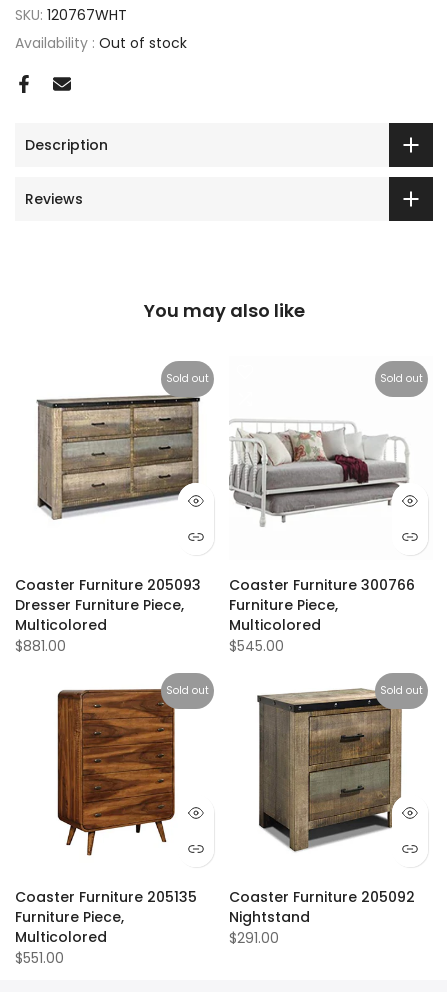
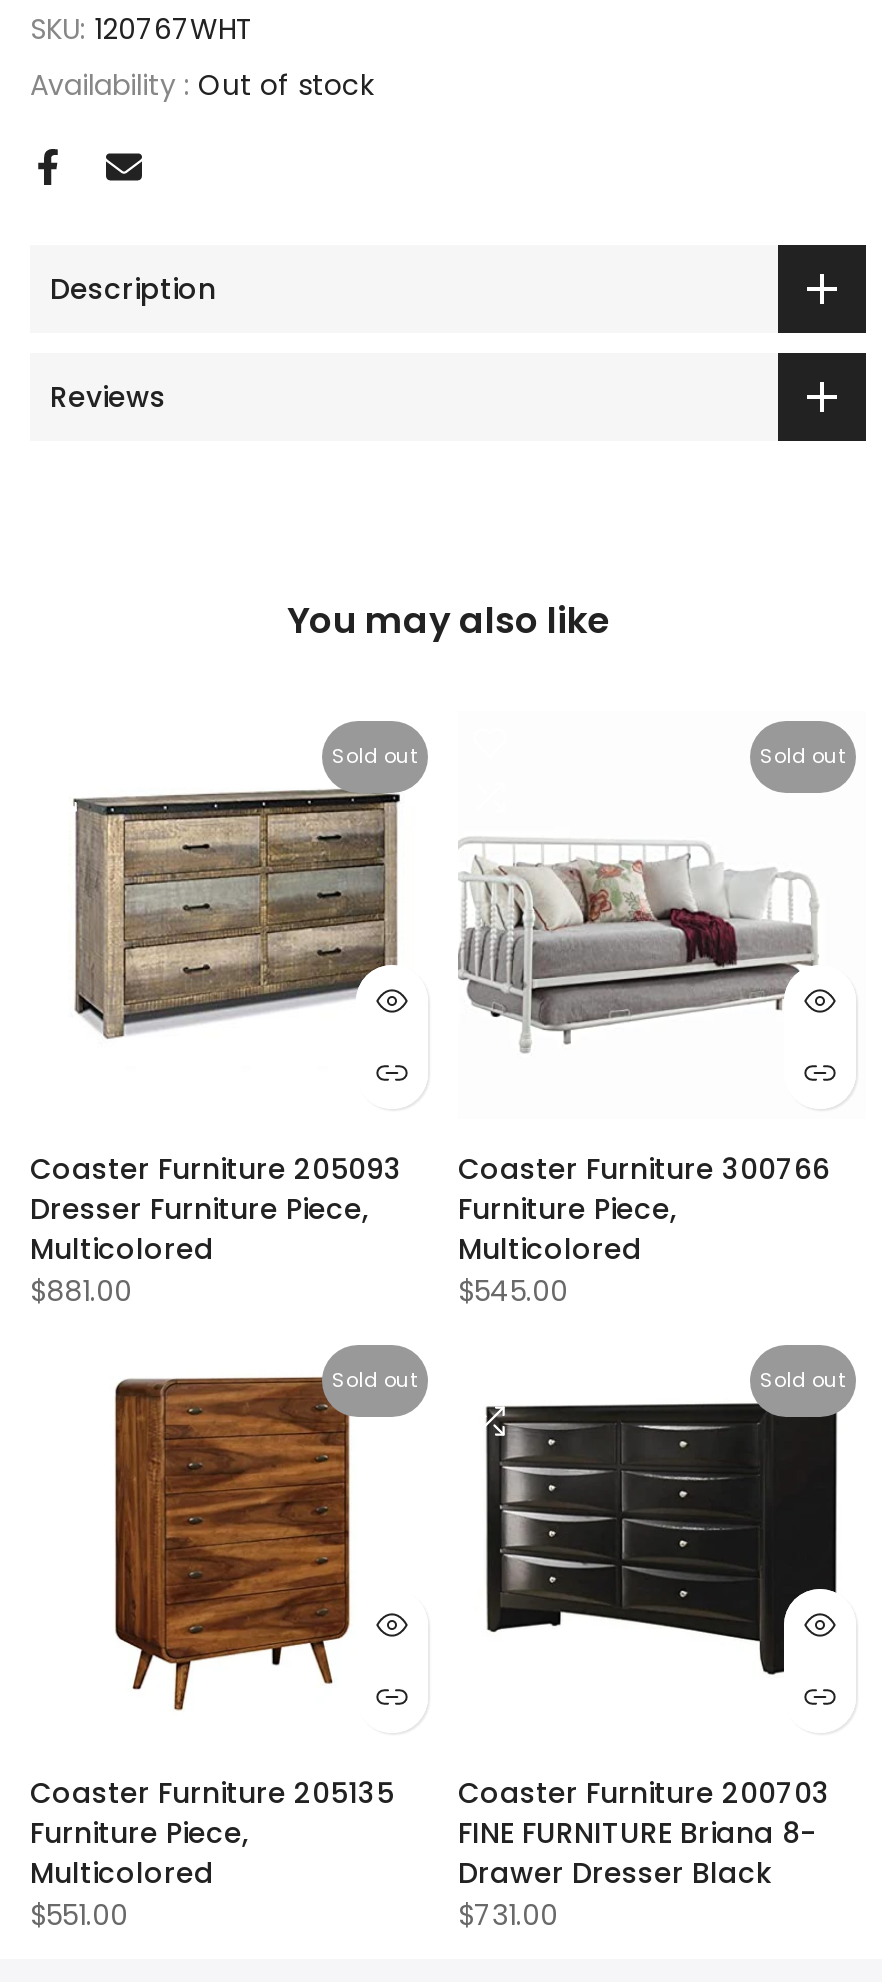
[229,687,419,948] [image] | Coaster Furniture 205092 | Nightstand | $291.00 -> [458,1377,840,1935] [image] | Coaster Furniture 200703 | FINE FURNITURE Briana 8- | Drawer Dresser Black | $731.00

